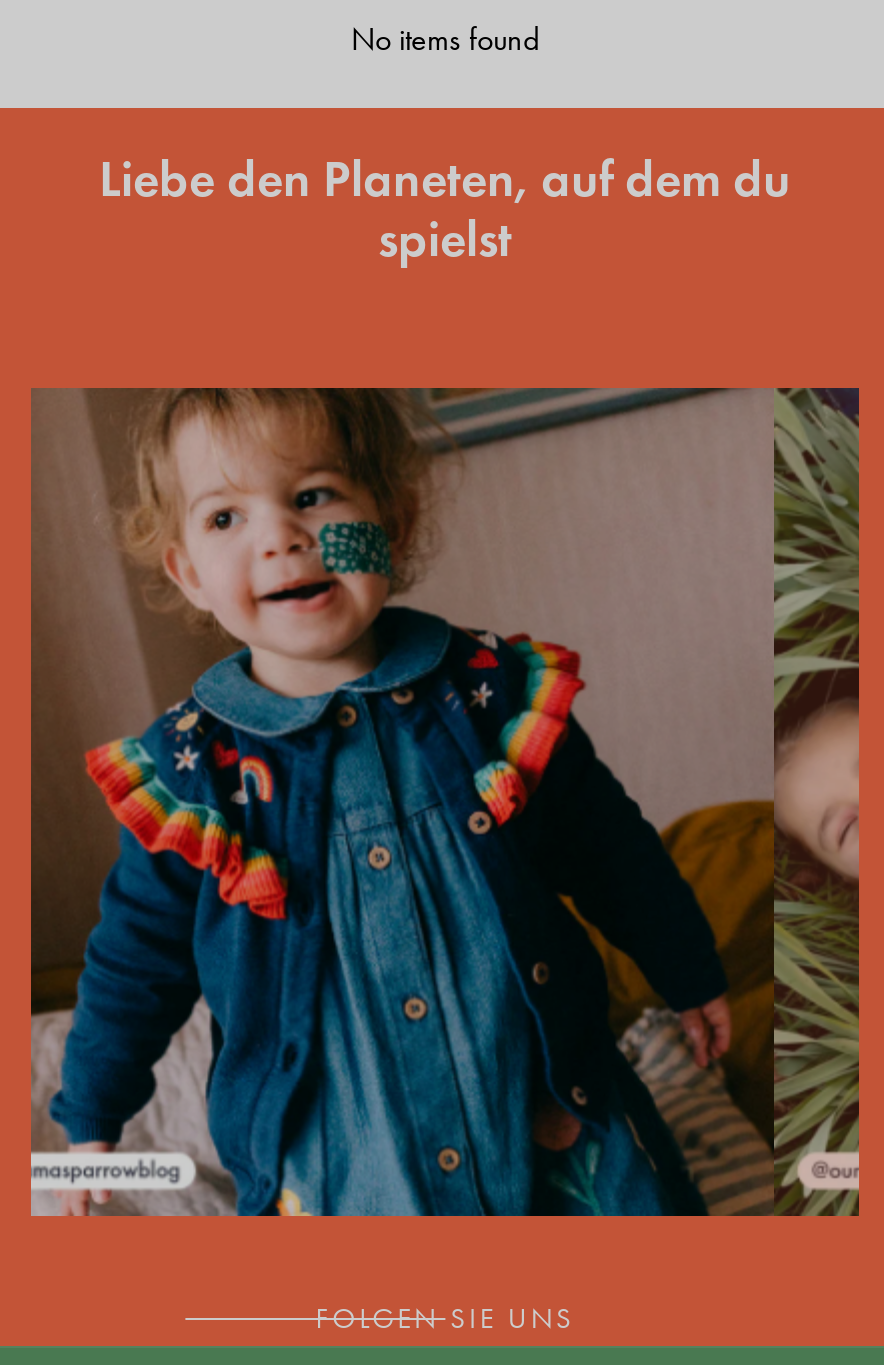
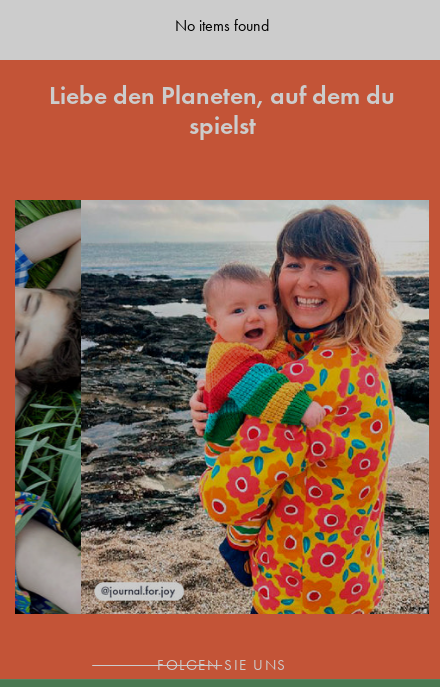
[29,386,861,1218] [image] -> [14,199,430,615] [image]

